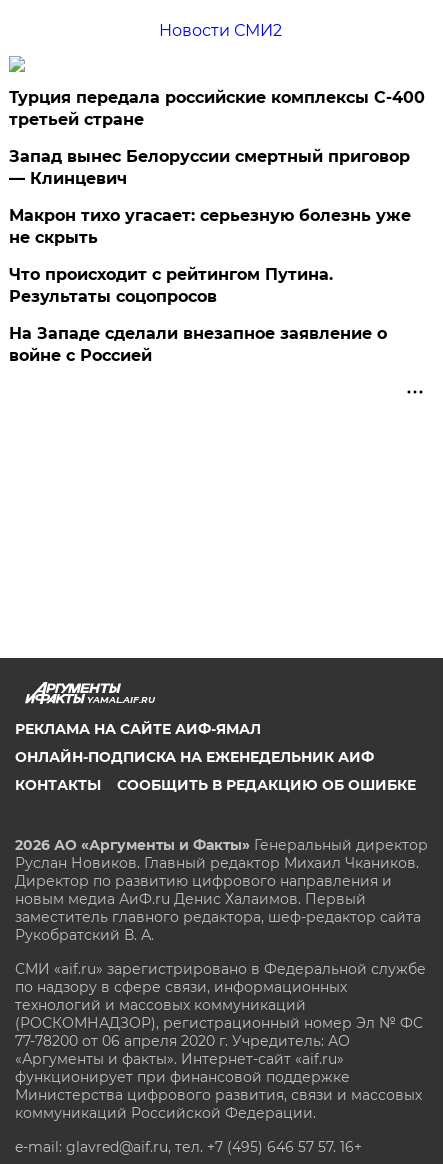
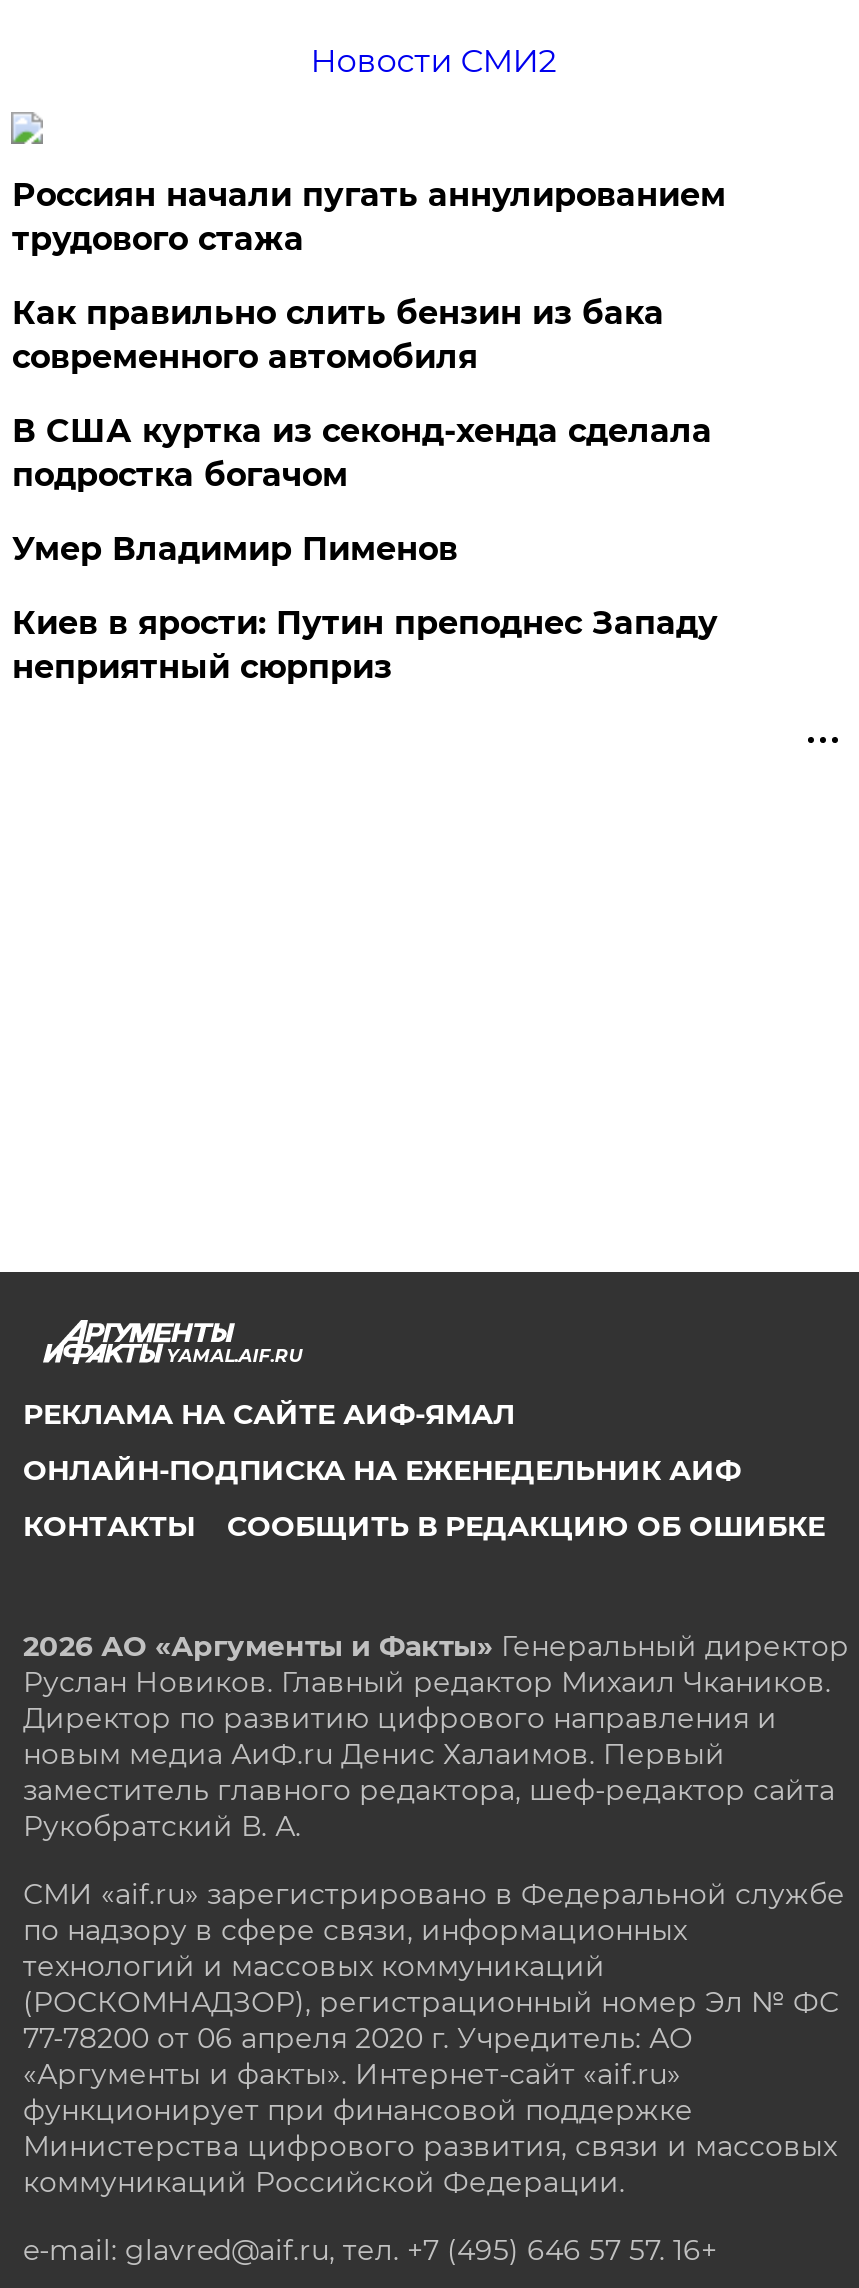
[9,88,425,129] Турция передала российские комплексы С-400 | третьей стране -> [12,176,726,258] Россиян начали пугать аннулированием | трудового стажа
[9,147,410,188] Запад вынес Белоруссии смертный приговор | — Клинцевич -> [12,294,664,376] Как правильно слить бензин из бака | современного автомобиля
[9,206,411,247] Макрон тихо угасает: серьезную болезнь уже | не скрыть -> [12,412,712,494] В США куртка из секонд-хенда сделала | подростка богачом
[9,265,333,306] Что происходит с рейтингом Путина. | Результаты соцопросов -> [12,530,458,568] Умер Владимир Пименов
[9,324,387,365] На Западе сделали внезапное заявление о | войне с Россией -> [12,604,718,686] Киев в ярости: Путин преподнес Западу | неприятный сюрприз

